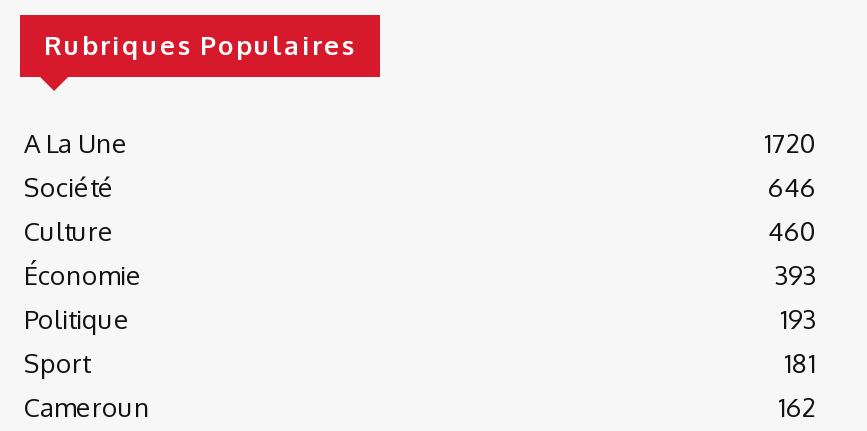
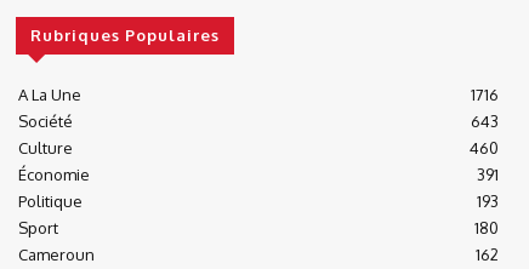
[764,126,816,158] 1720 -> [471,84,499,104] 1716
[768,170,816,202] 646 -> [471,111,499,131] 643
[774,258,816,290] 393 -> [477,164,499,184] 391
[784,346,816,378] 181 -> [474,218,499,237] 180

